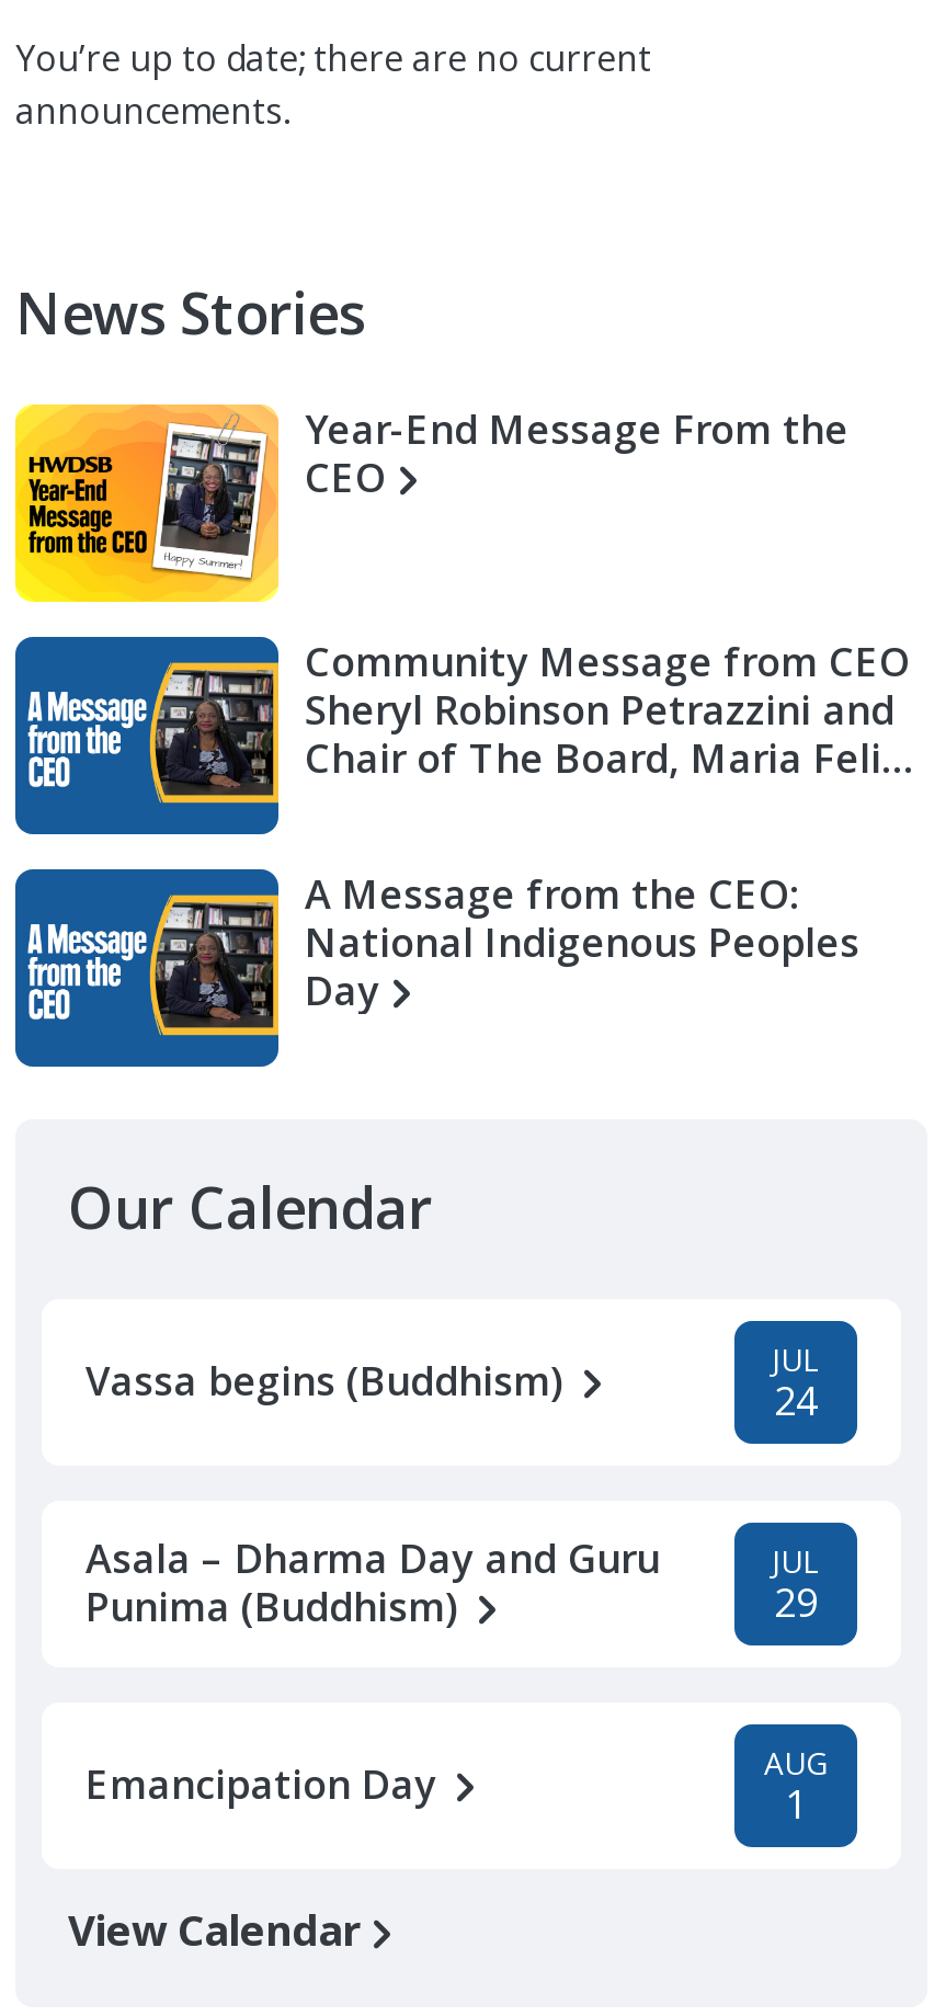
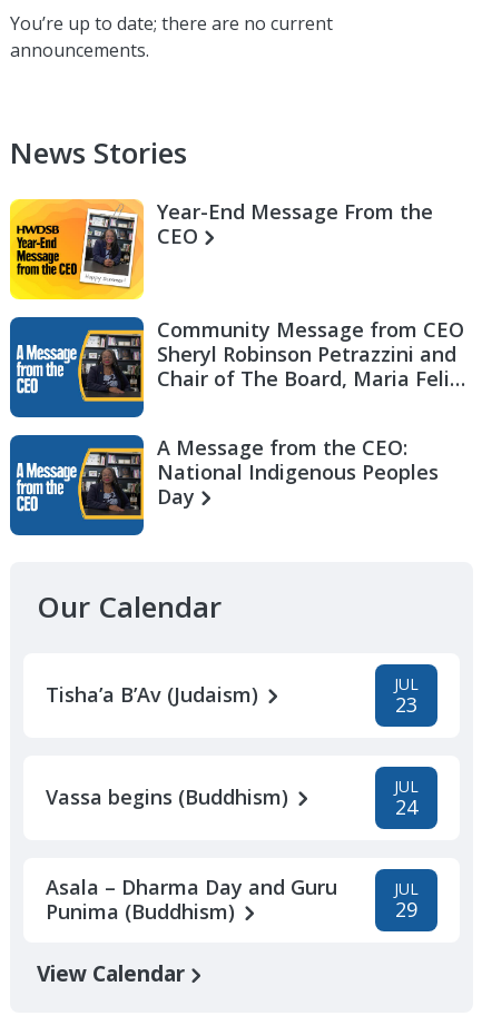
none -> [46,673,419,718] Tisha’a B’Av (Judaism) | JUL | 23
moved [86,1339,820,1632] -> [46,776,419,925]: Vassa begins (Buddhism) | JUL | 24 | Asala – Dharma Day and Guru | Punima (Buddhism) | JUL | 29
[86,1742,828,1830] Emancipation Day | AUG | 1 -> none

